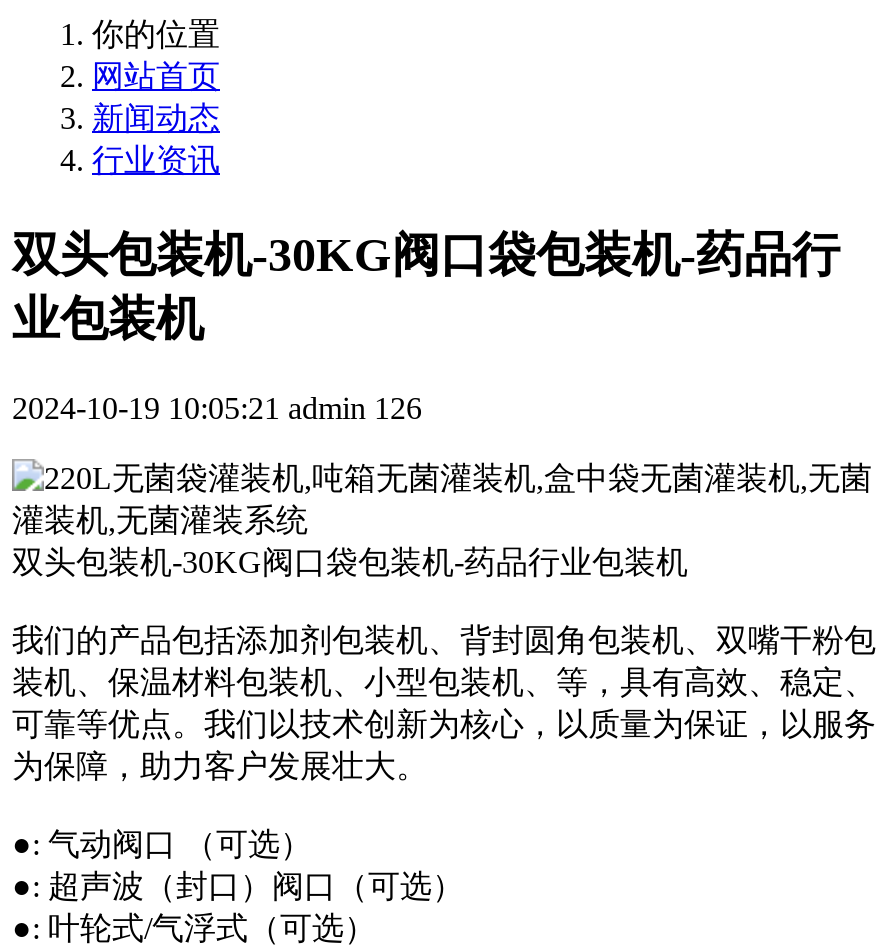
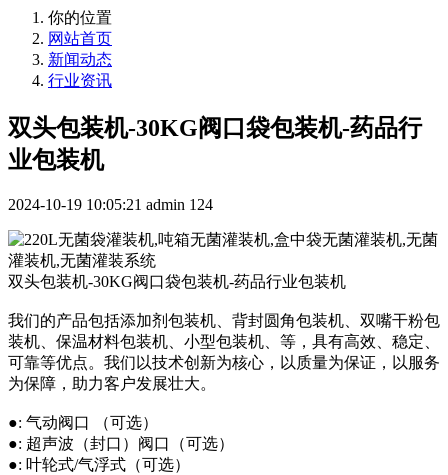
[12,391,422,425] 2024-10-19 10:05:21 admin 126 -> [8,196,213,213] 2024-10-19 10:05:21 admin 124

